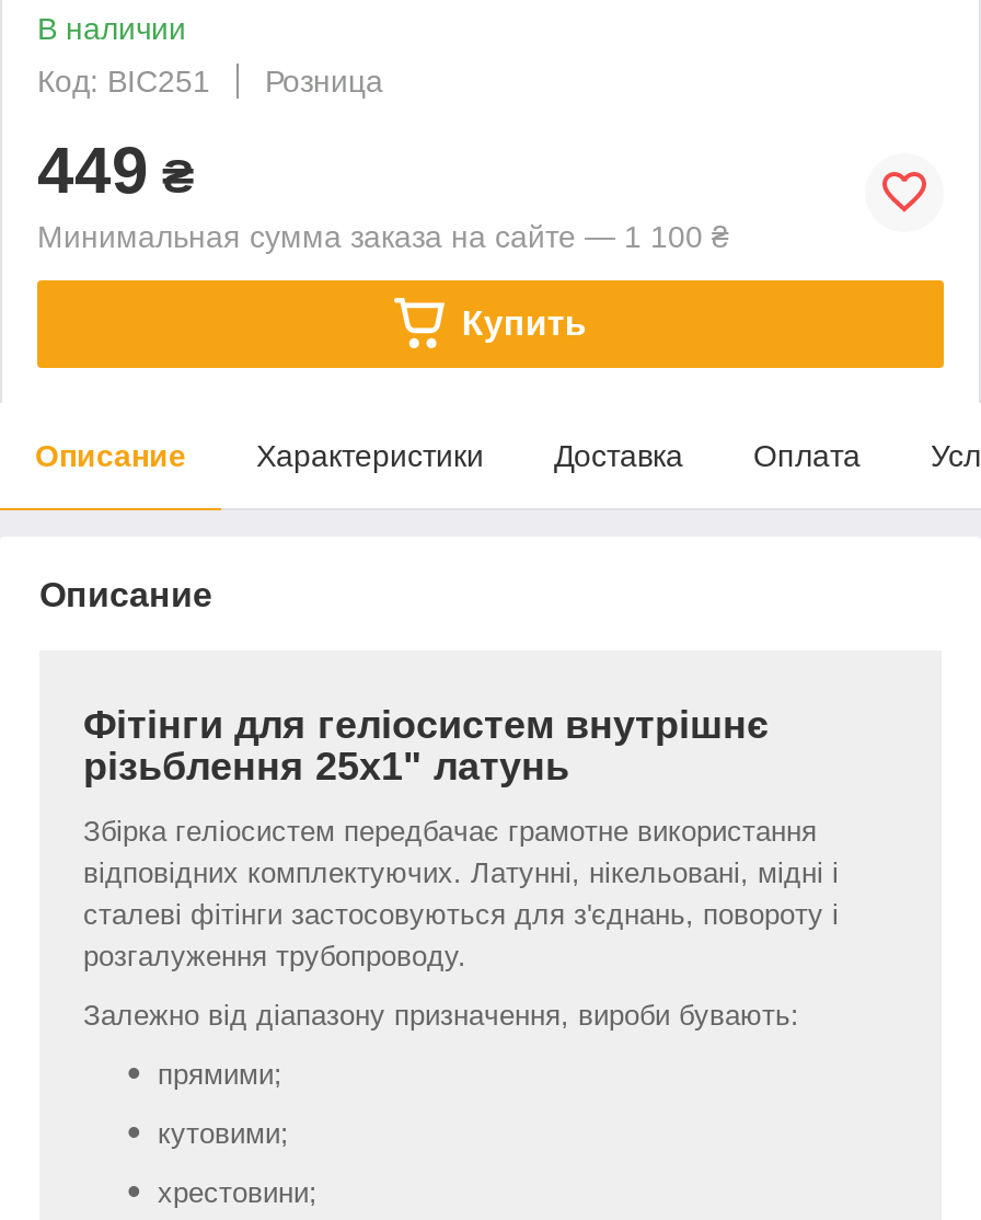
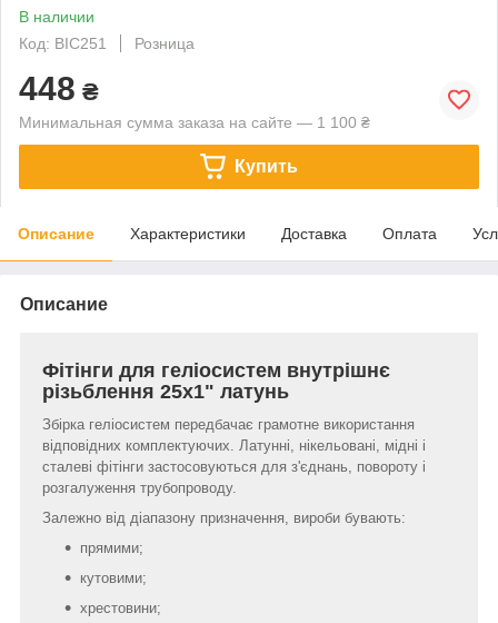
[37,133,195,205] 449 ₴ -> [19,70,99,107] 448 ₴

